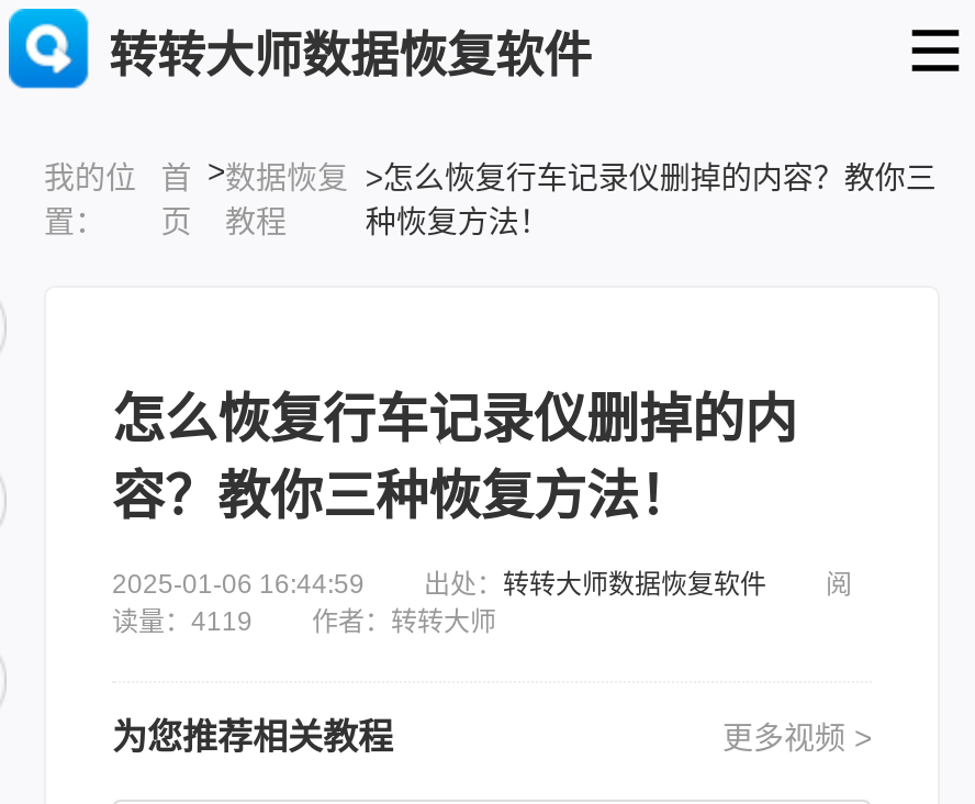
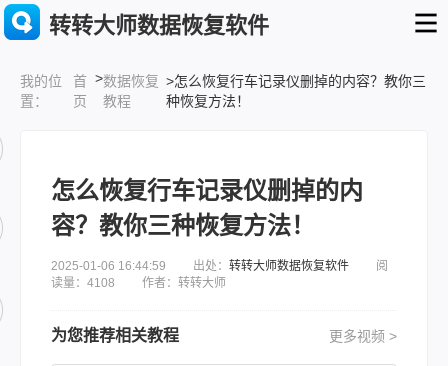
[112,606,496,637] 读量：4119 作者：转转大师 -> [51,276,226,290] 读量：4108 作者：转转大师

